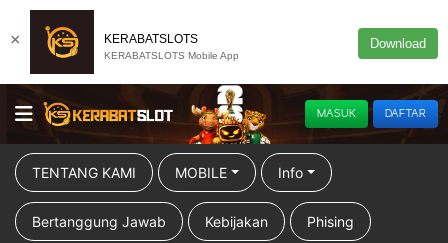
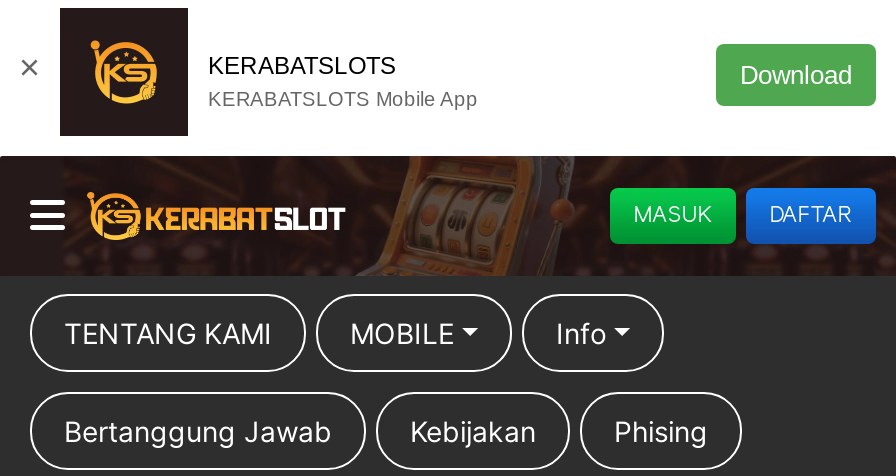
[183,84,286,145] [image] -> [356,156,574,276] [image]

